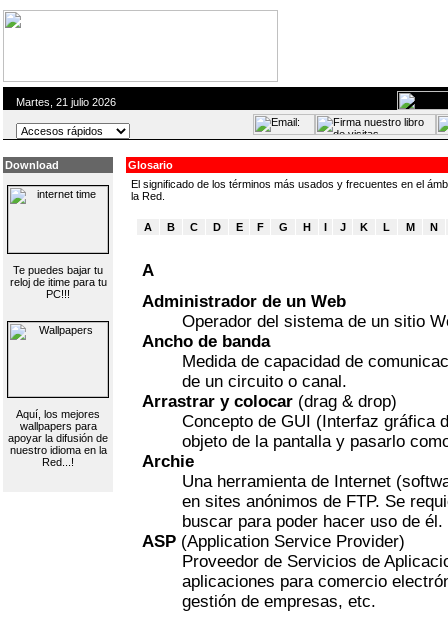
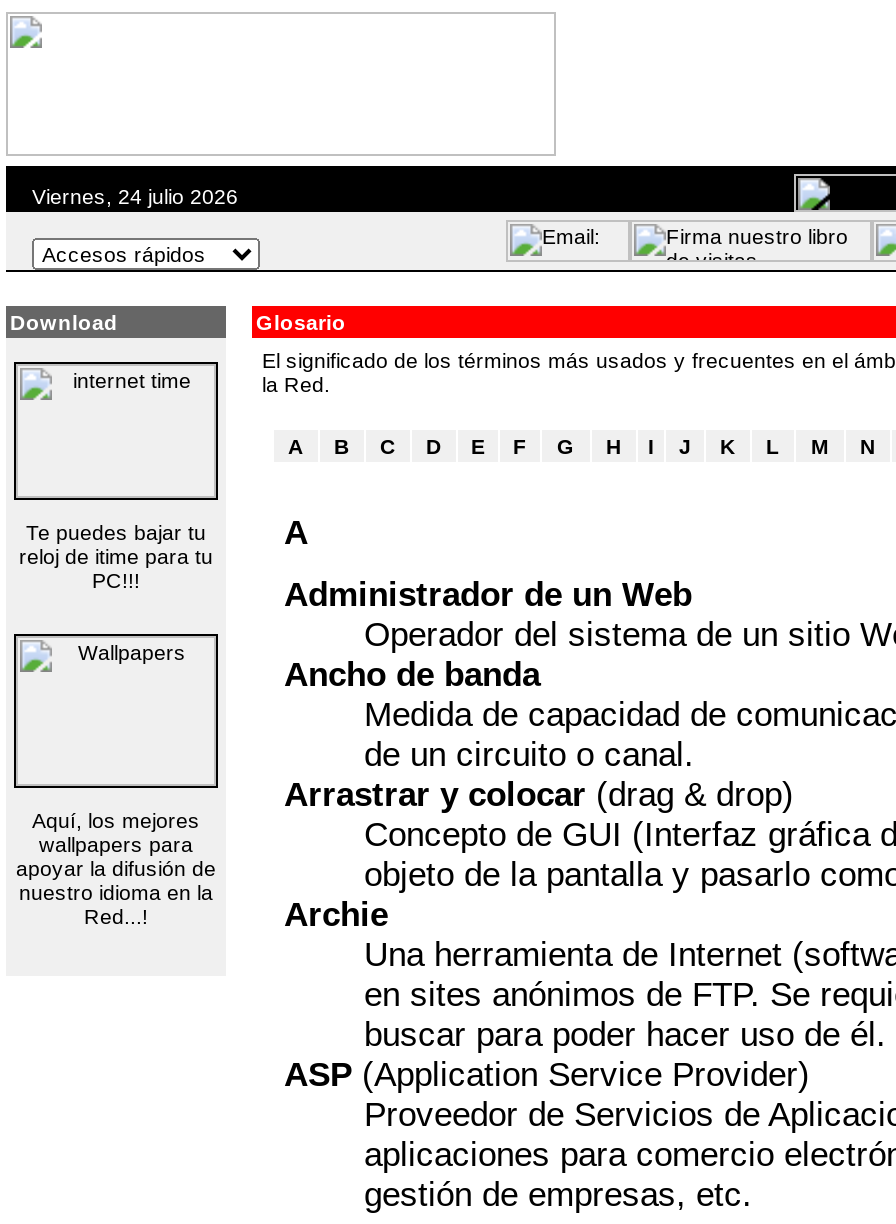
[16,96,116,108] Martes, 21 julio 2026 -> [32,184,238,208] Viernes, 24 julio 2026

